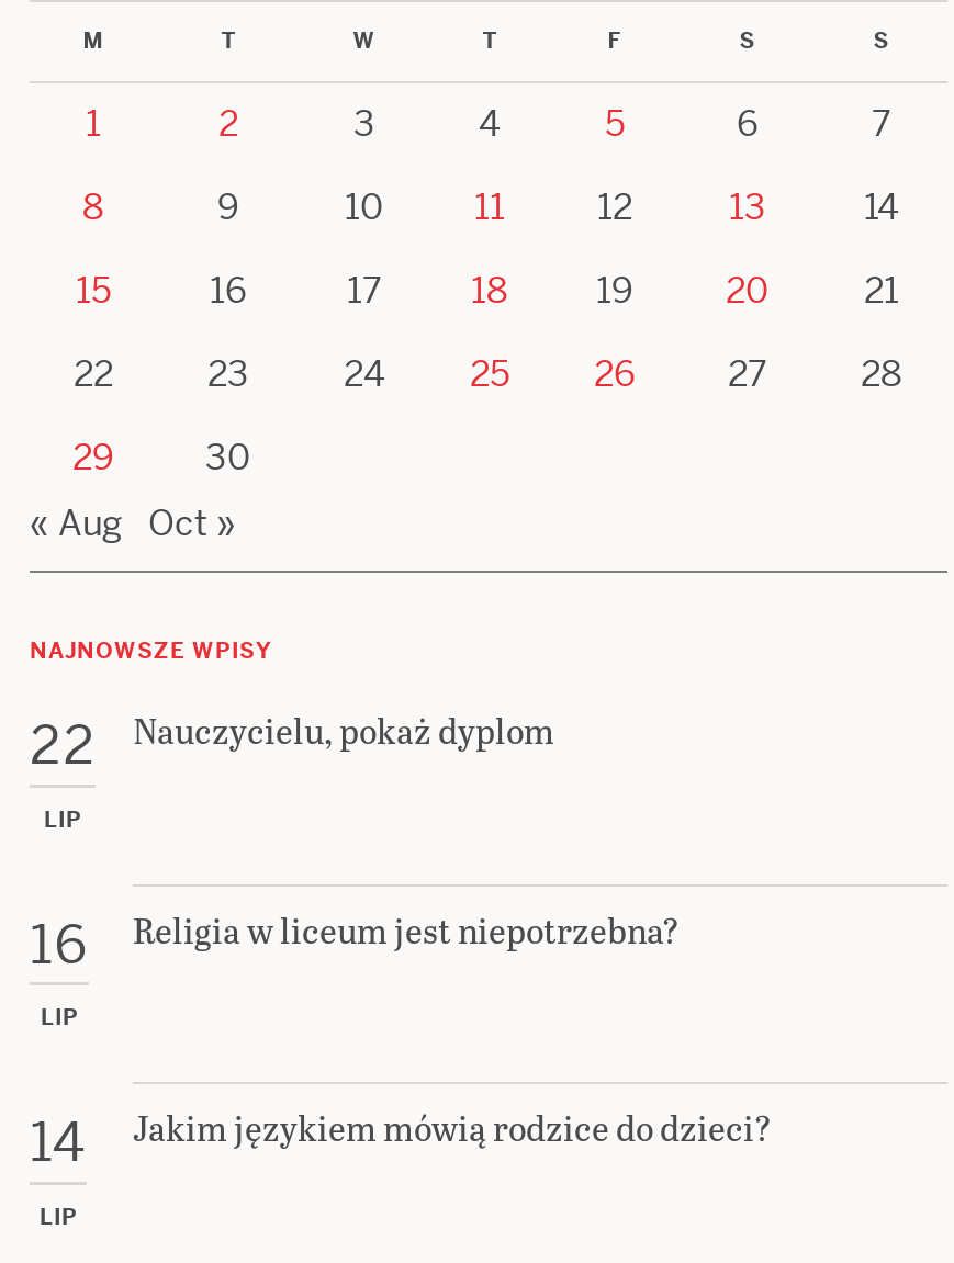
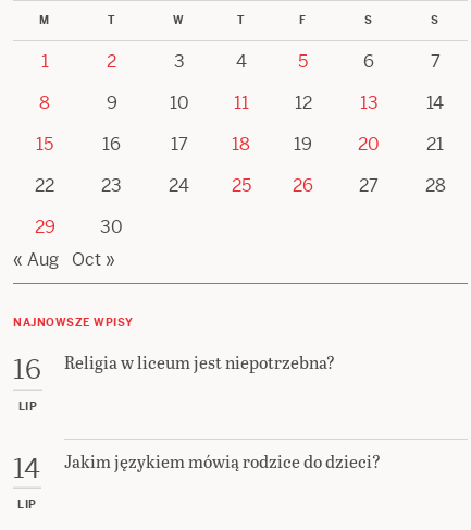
[30,714,96,834] 22 | LIP -> none
[133,705,554,756] Nauczycielu, pokaż dyplom -> none

